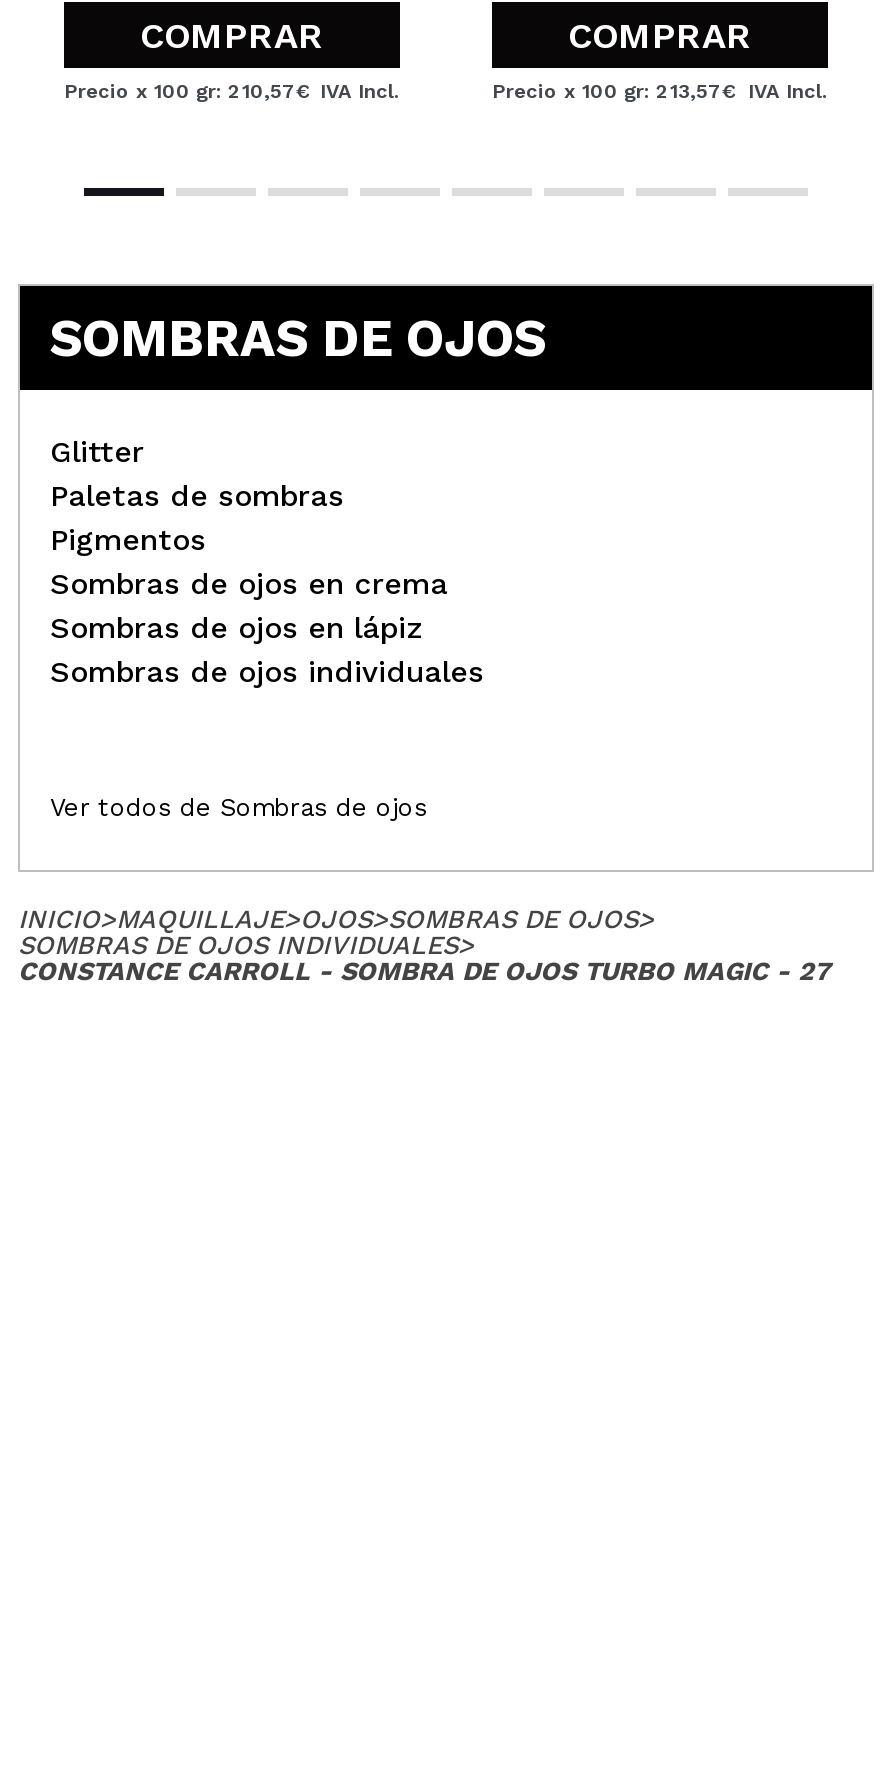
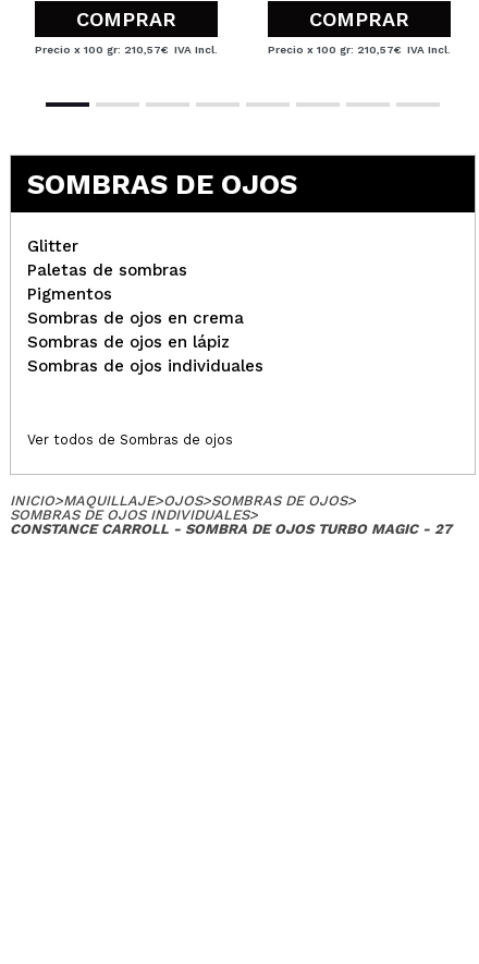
[492,79,828,101] Precio x 100 gr: 213,57€ IVA Incl. -> [268,43,451,55] Precio x 100 gr: 210,57€ IVA Incl.

